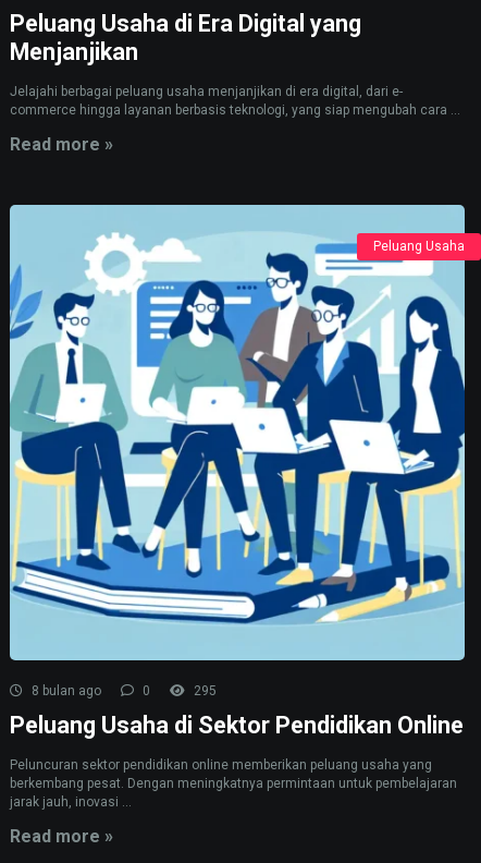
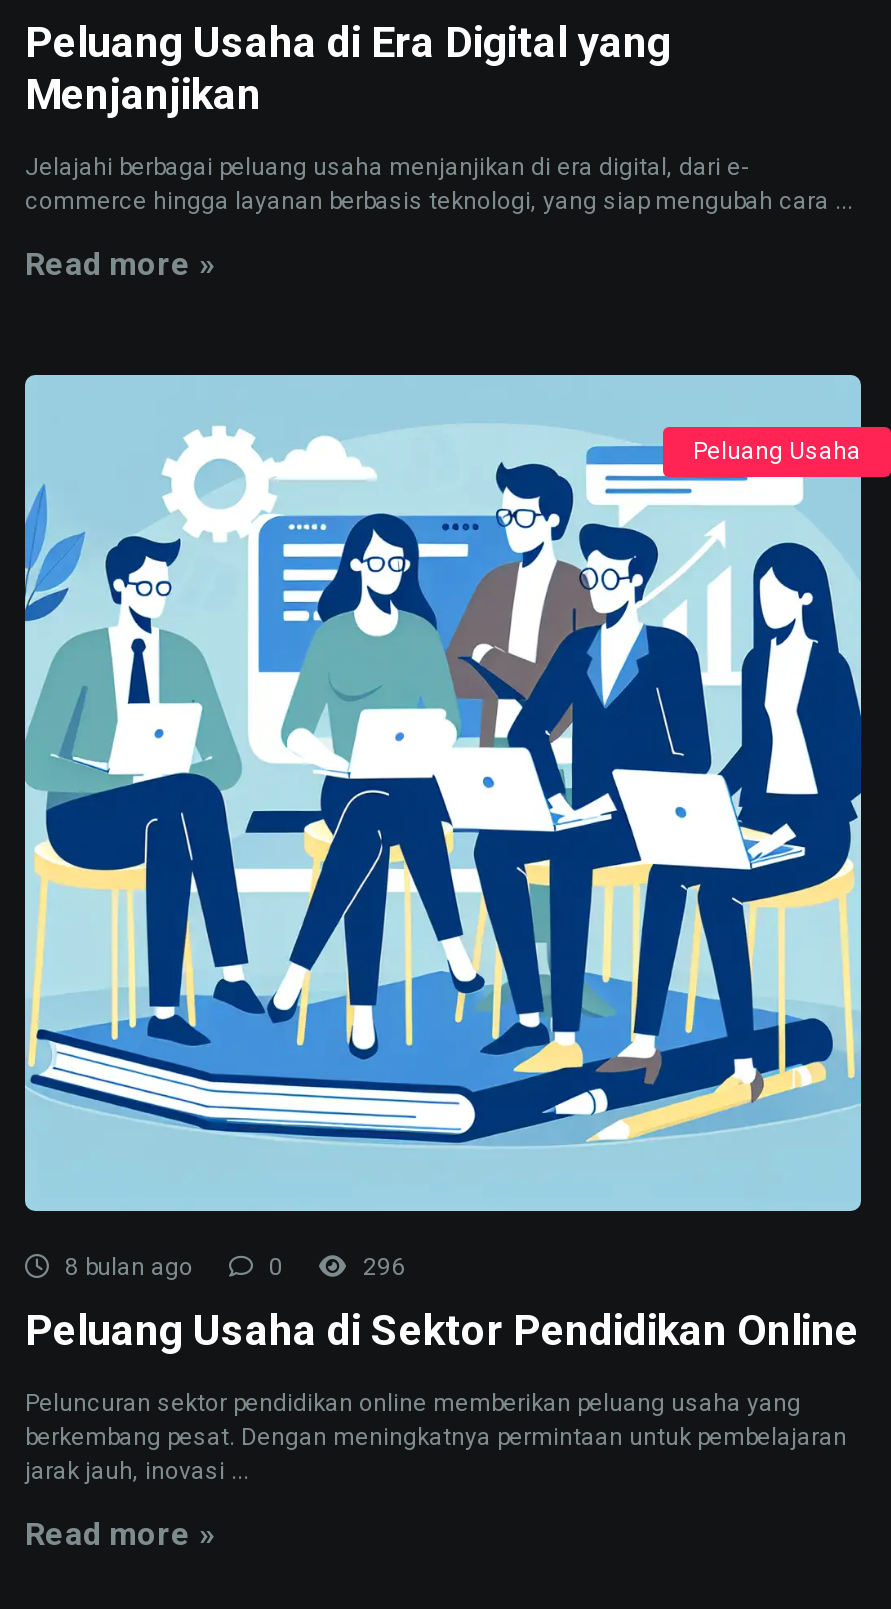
[190,683,217,698] 295 -> [357,1253,405,1281] 296

